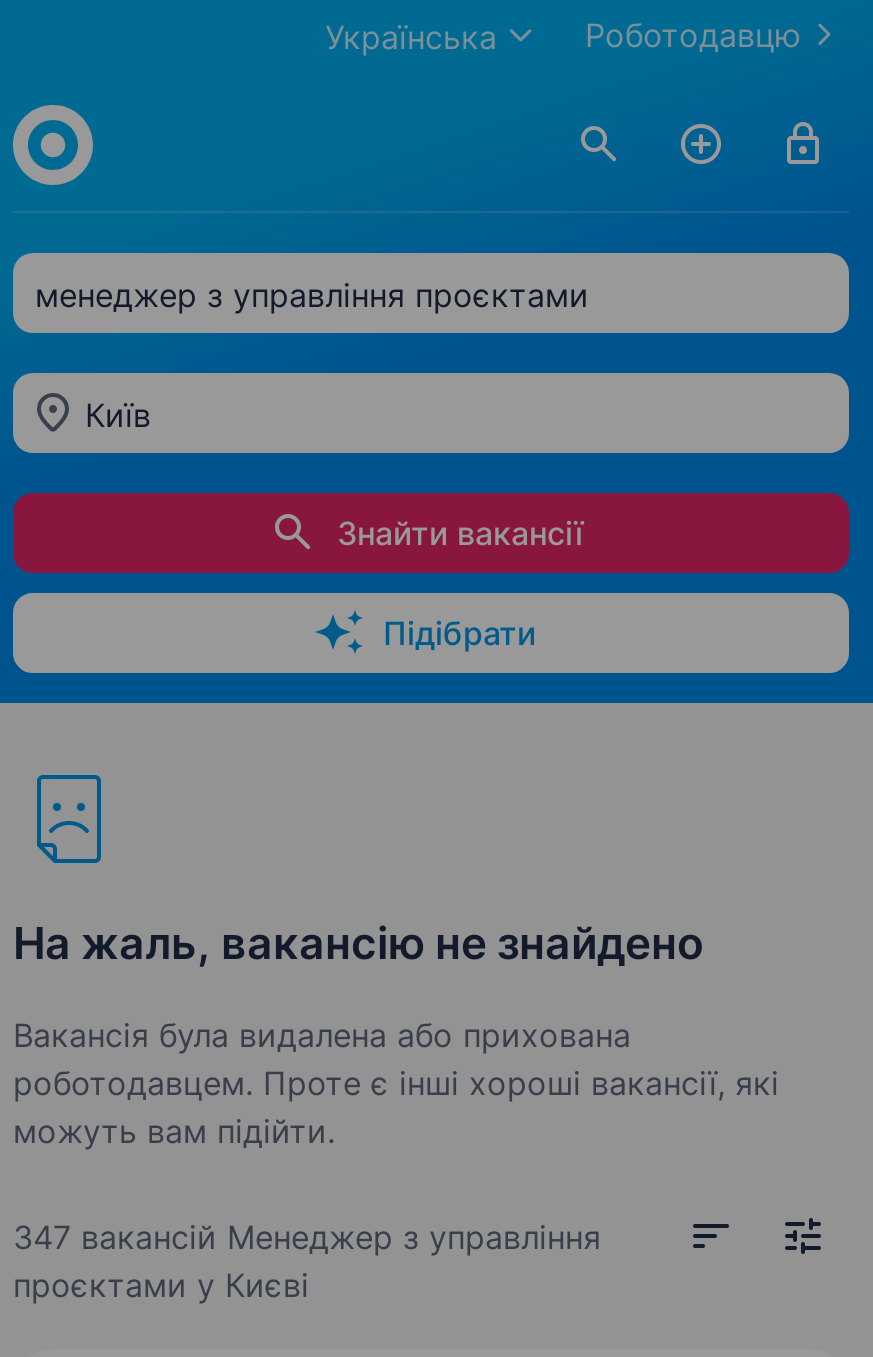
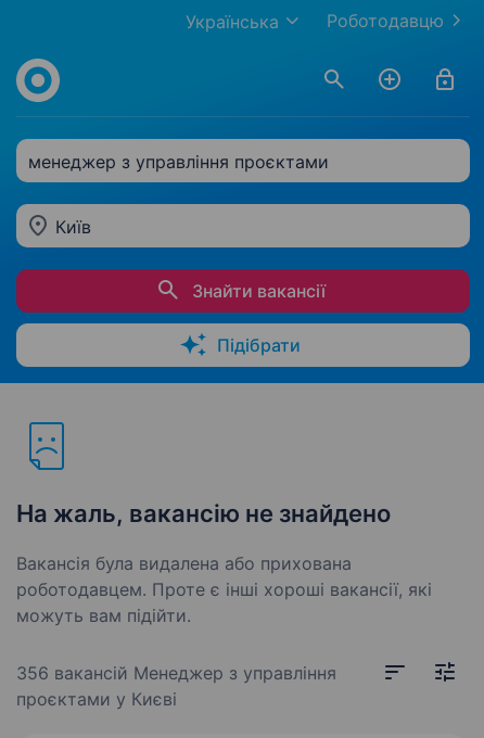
[13,1217,601,1257] 347 вакансій Менеджер з управління -> [16,662,336,684] 356 вакансій Менеджер з управління

